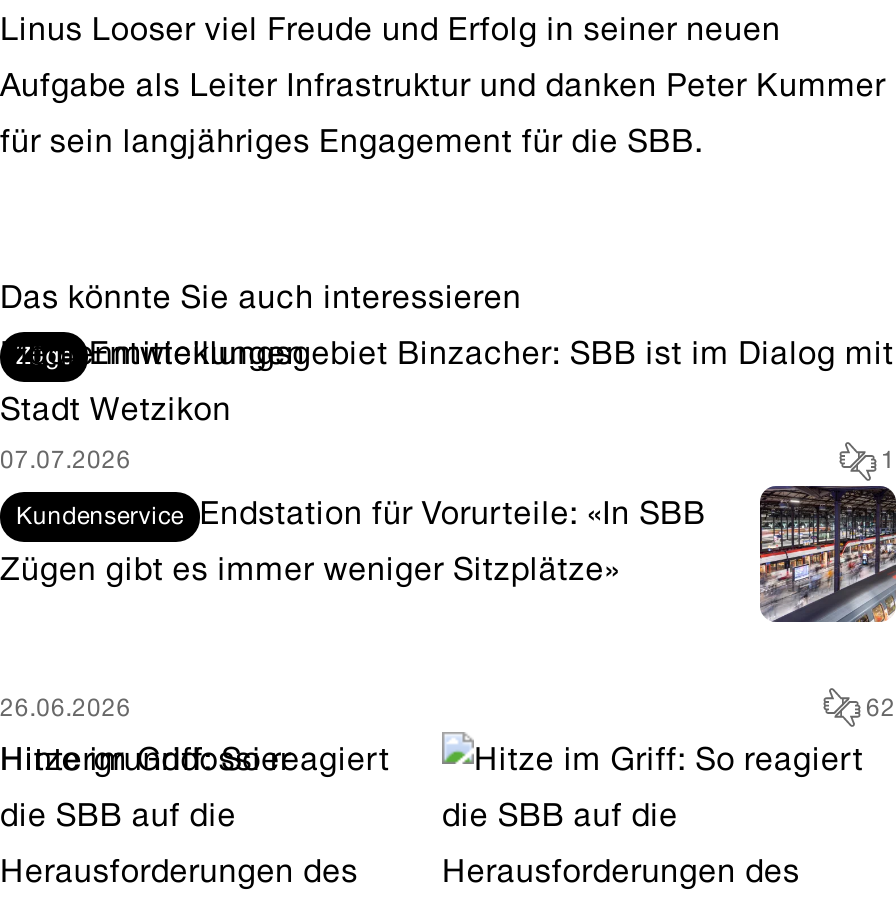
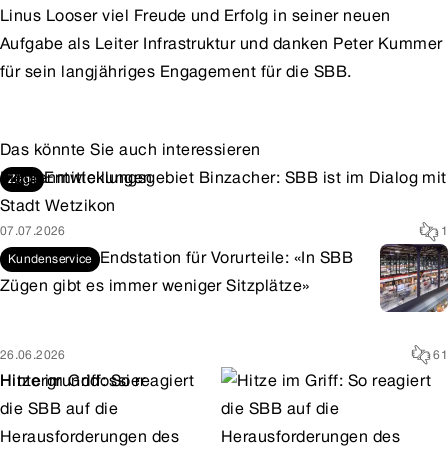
[866,694,896,722] 62 -> [433,348,448,362] 61

